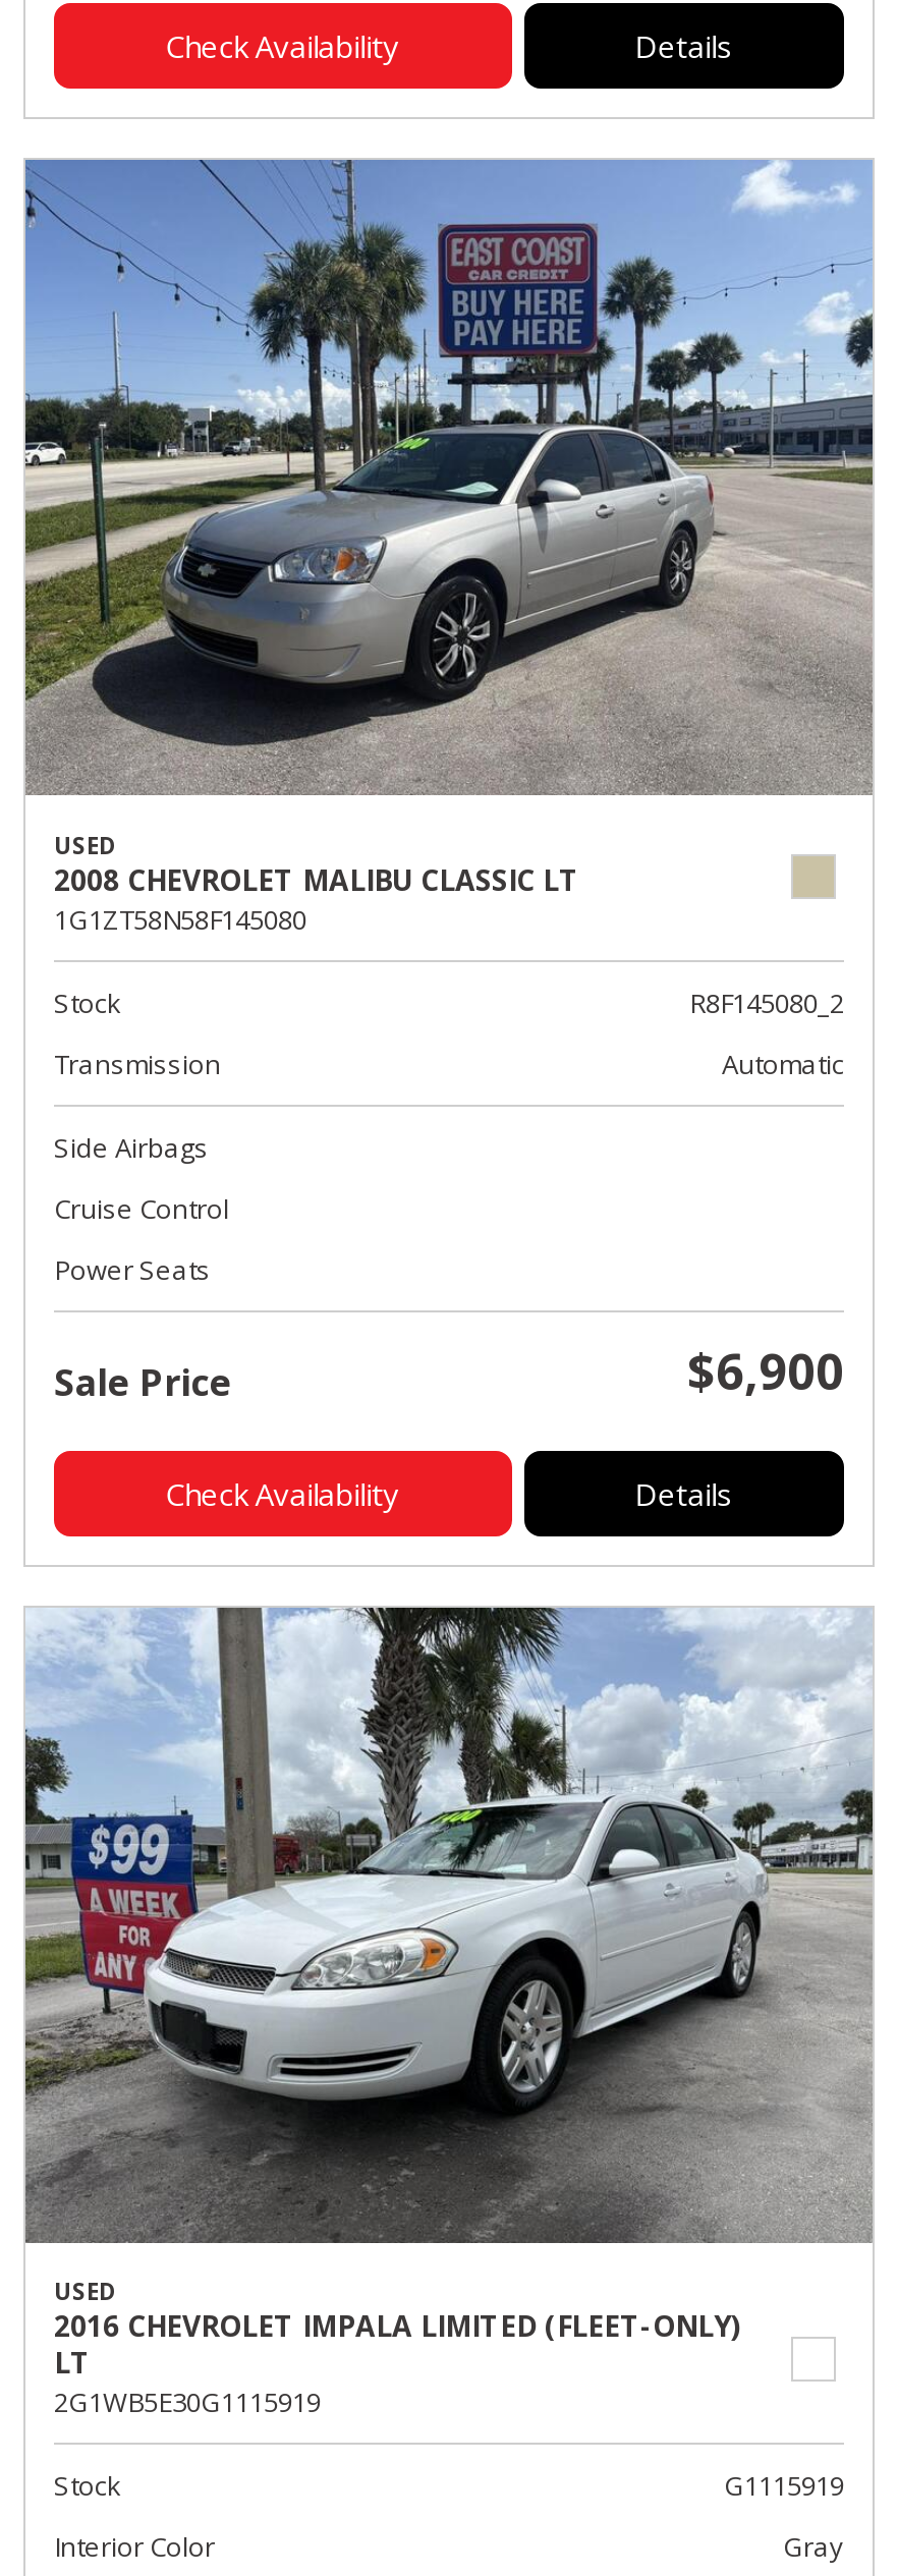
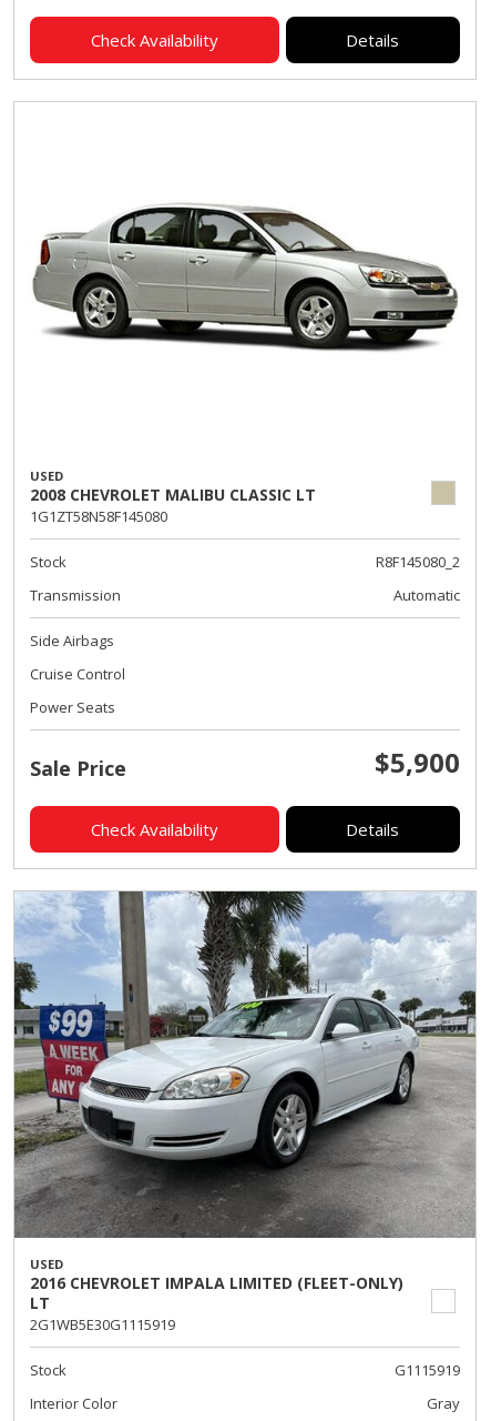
[23,158,875,797] [image] -> [14,102,475,449] [image]
[687,1337,844,1404] $6,900 -> [375,744,460,780] $5,900

